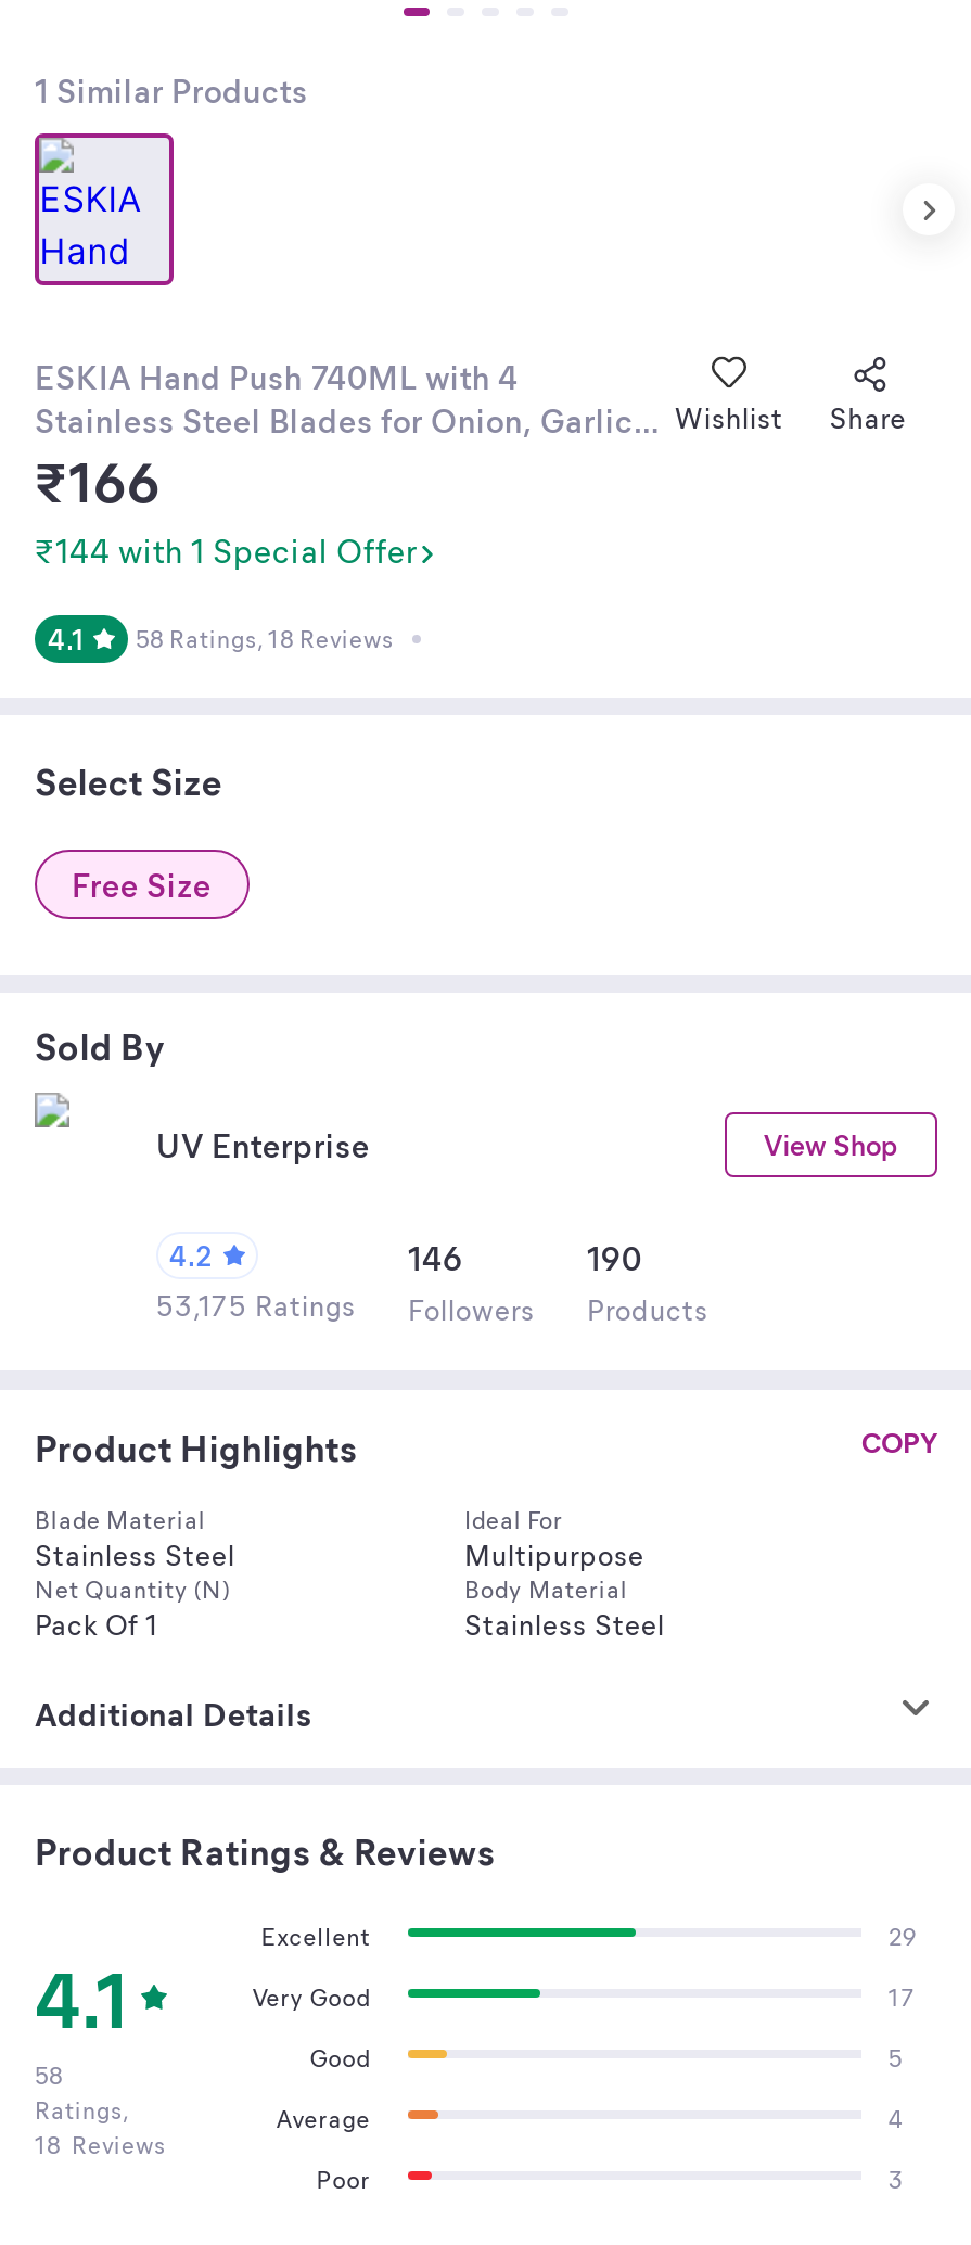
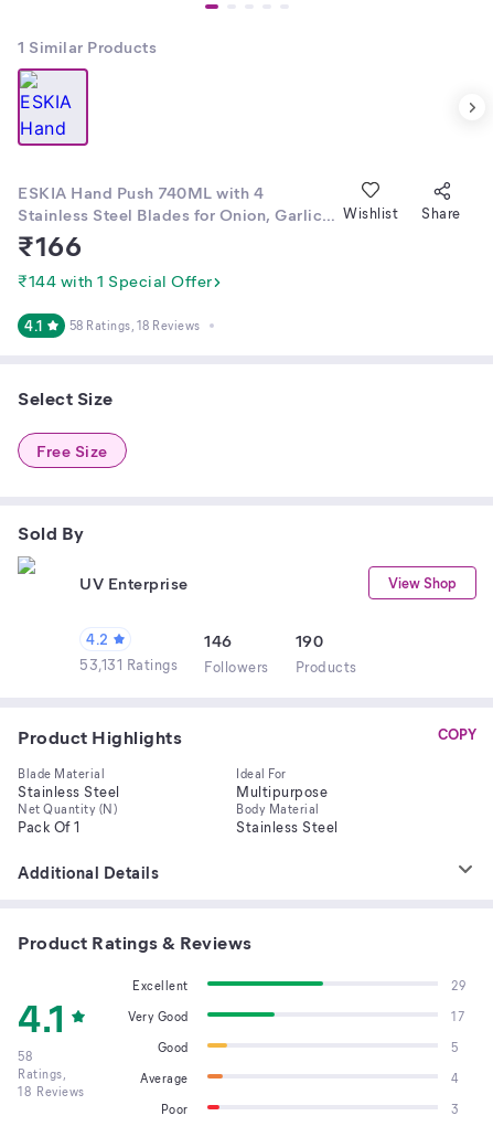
[156,1286,708,1327] 53,175 Ratings Followers Products -> [79,655,357,676] 53,131 Ratings Followers Products

